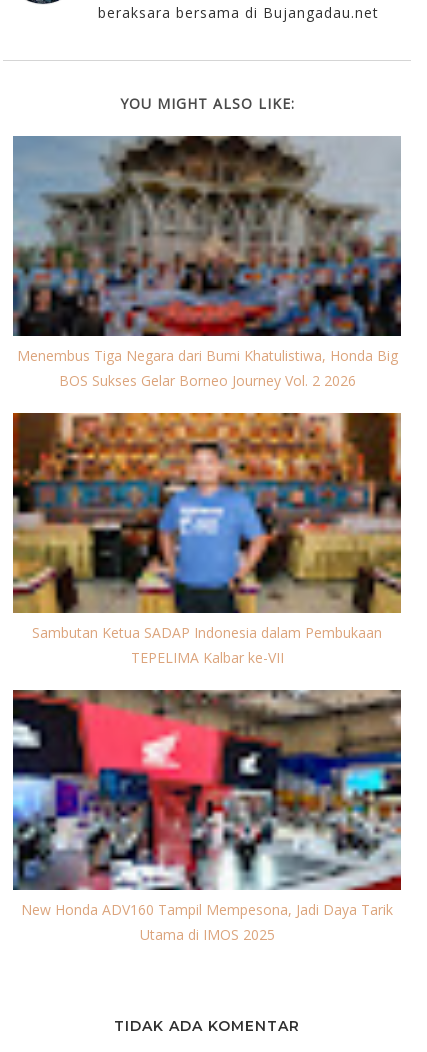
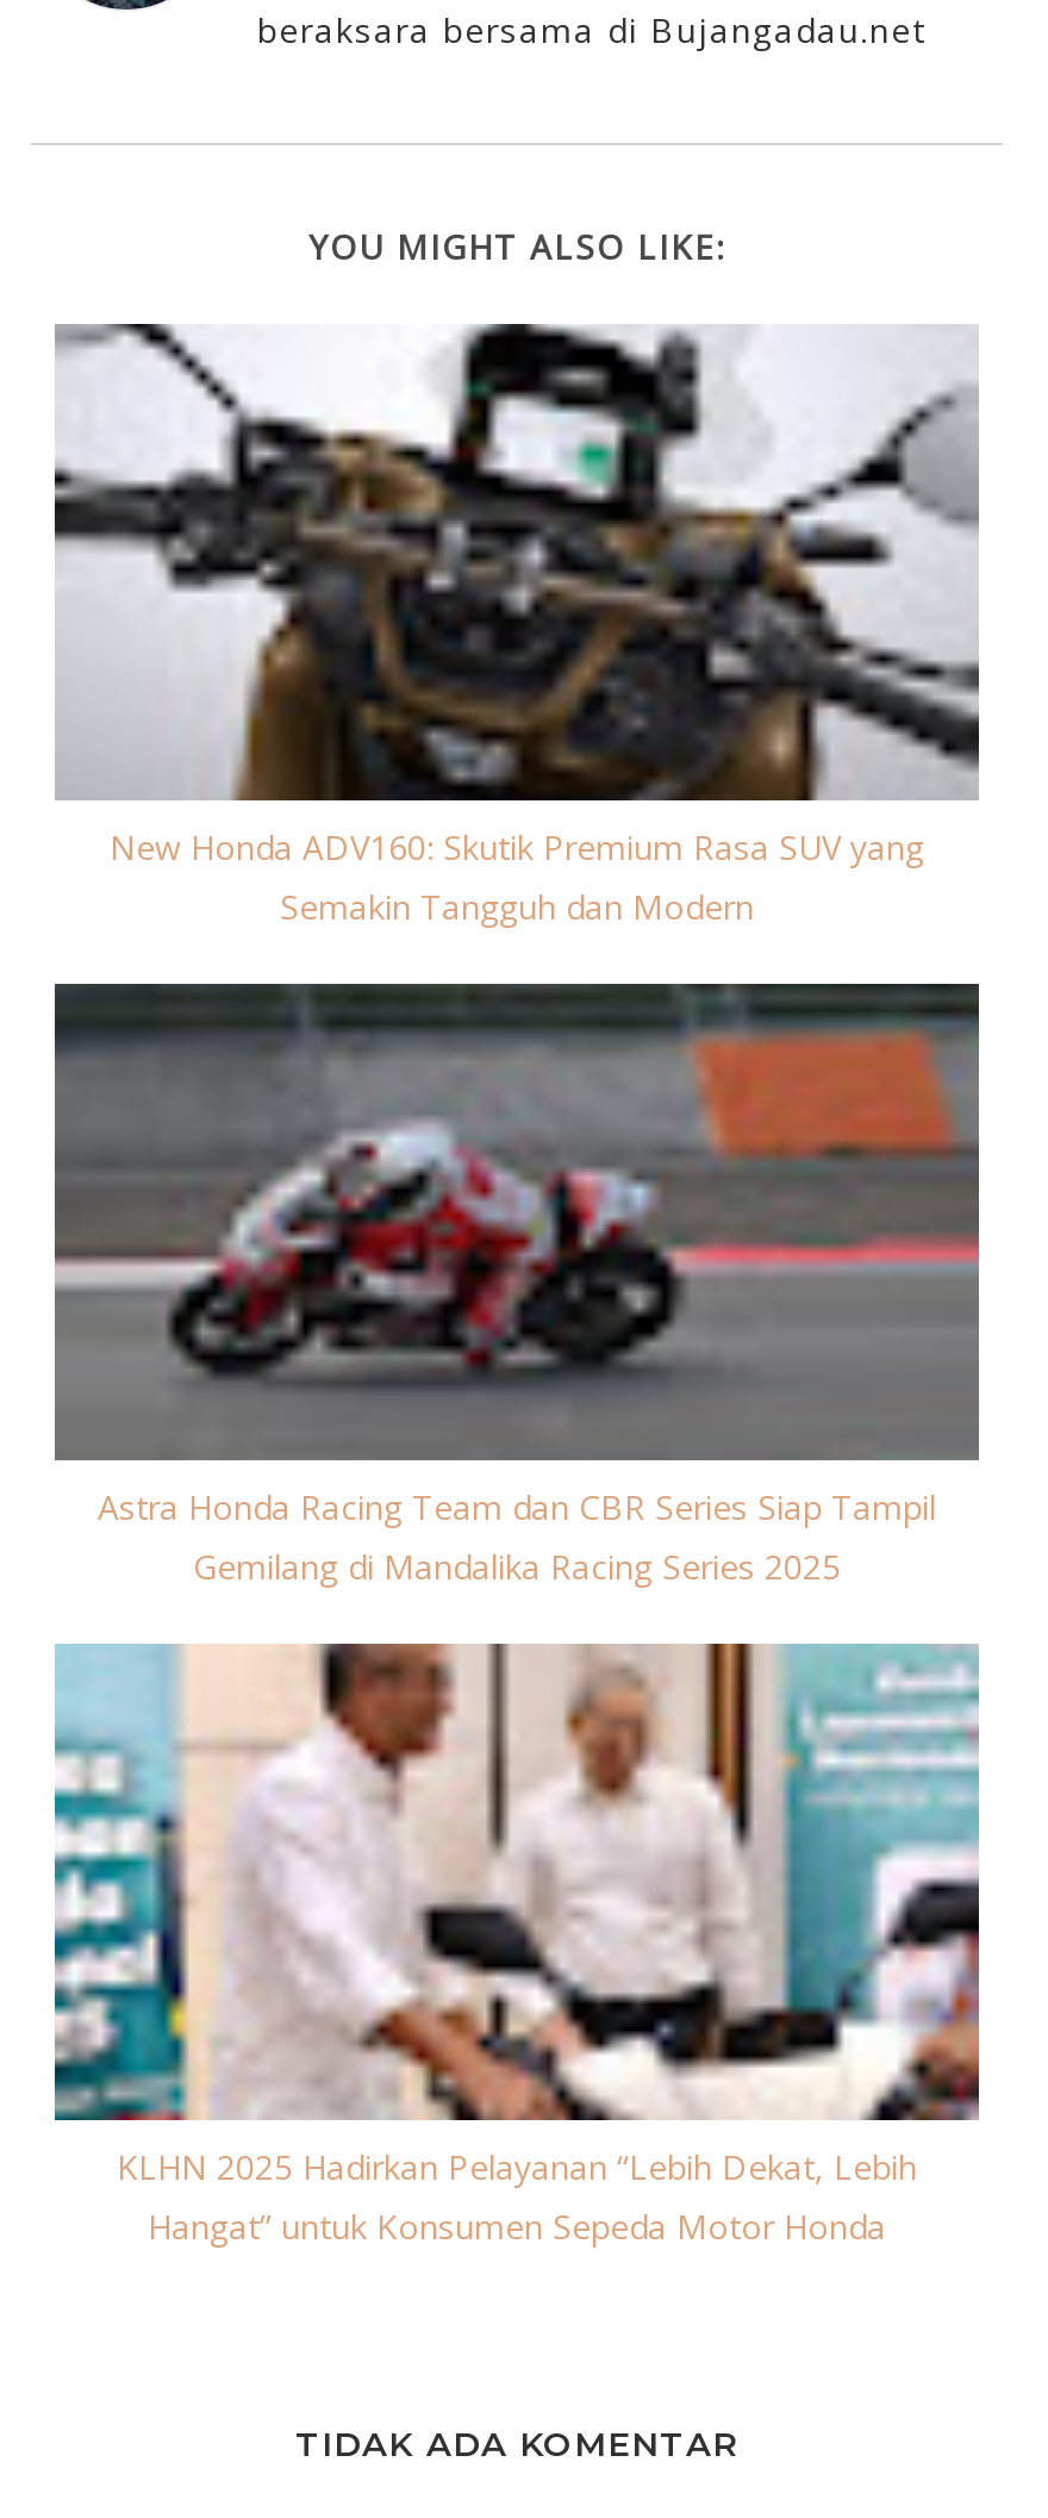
[13,135,402,390] [image] | Menembus Tiga Negara dari Bumi Khatulistiwa, Honda Big | BOS Sukses Gelar Borneo Journey Vol. 2 2026 -> [52,322,981,930] [image] | New Honda ADV160: Skutik Premium Rasa SUV yang | Semakin Tangguh dan Modern
[12,412,401,667] [image] | Sambutan Ketua SADAP Indonesia dalam Pembukaan | TEPELIMA Kalbar ke-VII -> [52,981,981,1590] [image] | Astra Honda Racing Team dan CBR Series Siap Tampil | Gemilang di Mandalika Racing Series 2025
[12,689,402,944] [image] | New Honda ADV160 Tampil Mempesona, Jadi Daya Tarik | Utama di IMOS 2025 -> [52,1641,981,2250] [image] | KLHN 2025 Hadirkan Pelayanan “Lebih Dekat, Lebih | Hangat” untuk Konsumen Sepeda Motor Honda

